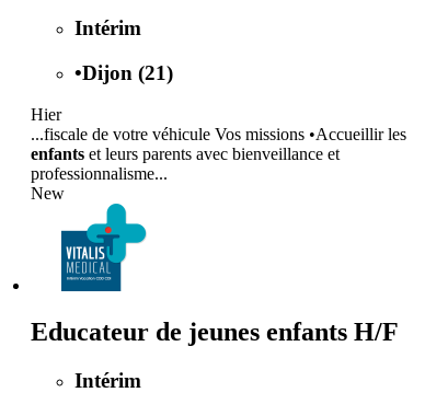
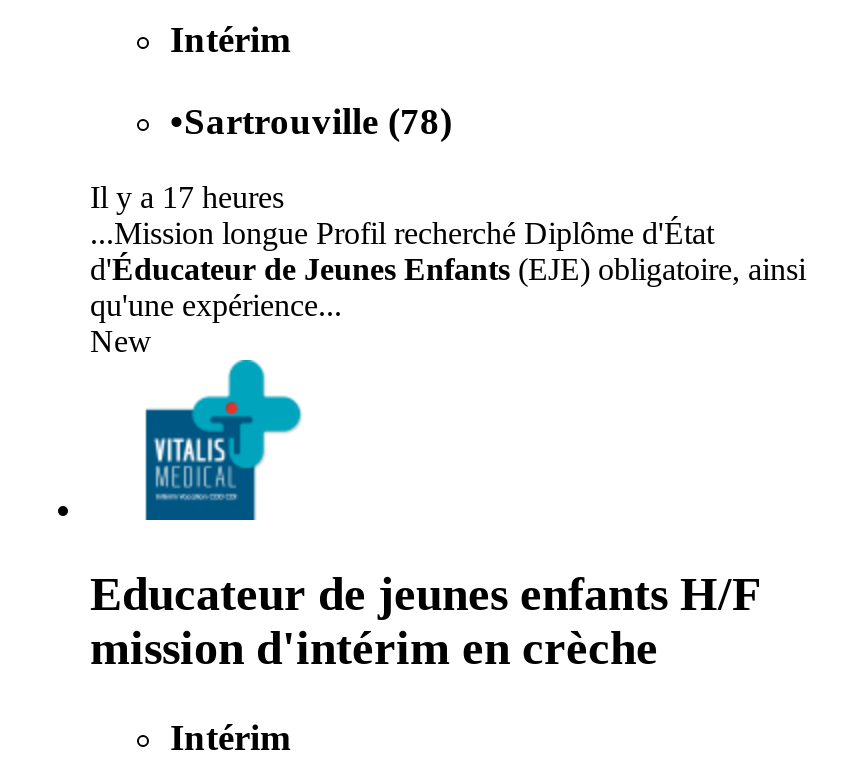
[74,61,173,84] •Dijon (21) -> [170,99,452,141] •Sartrouville (78)
[31,105,406,183] Hier | ...fiscale de votre véhicule Vos missions •Accueillir les | enfants et leurs parents avec bienveillance et | professionnalisme... -> [90,181,806,323] Il y a 17 heures | ...Mission longue Profil recherché Diplôme d'État | d'Éducateur de Jeunes Enfants (EJE) obligatoire, ainsi | qu'une expérience...
none -> [90,622,658,674] mission d'intérim en crèche

